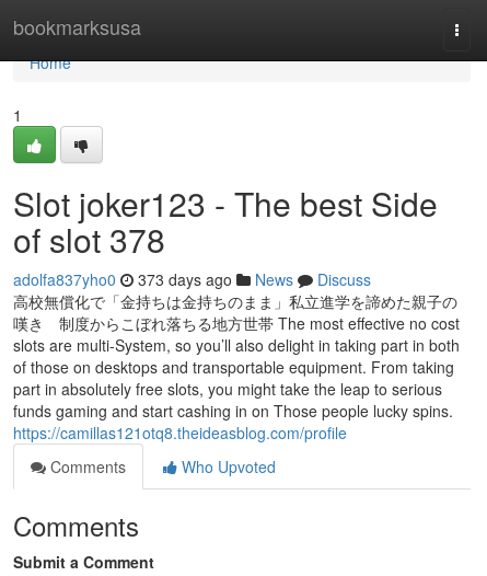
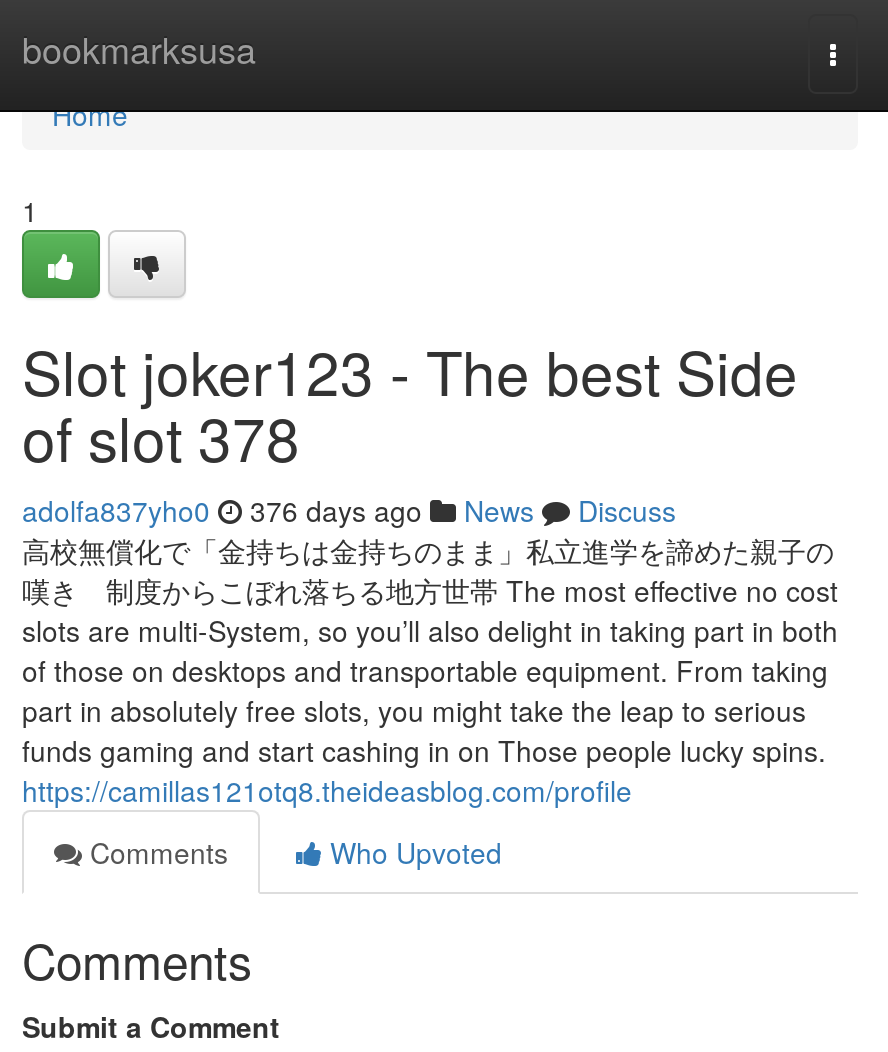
[13,268,371,290] adolfa837yho0 373 days ago News Discuss -> [22,490,676,530] adolfa837yho0 376 days ago News Discuss

